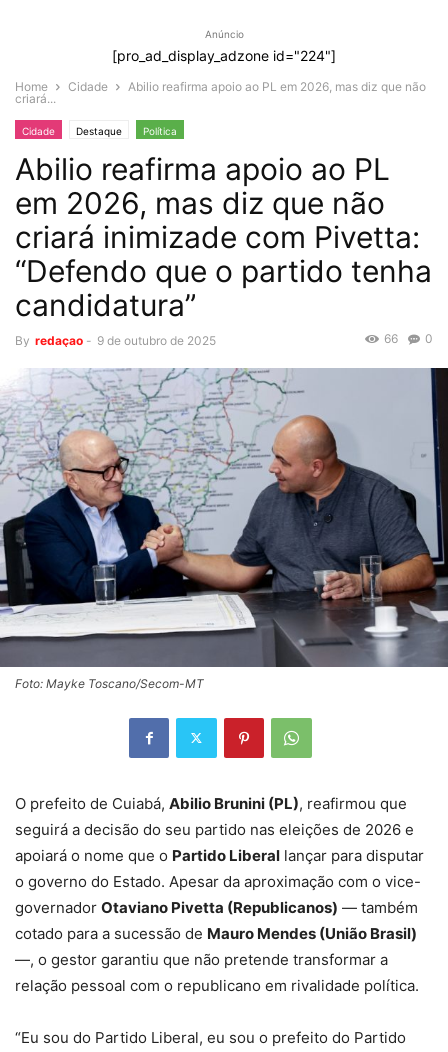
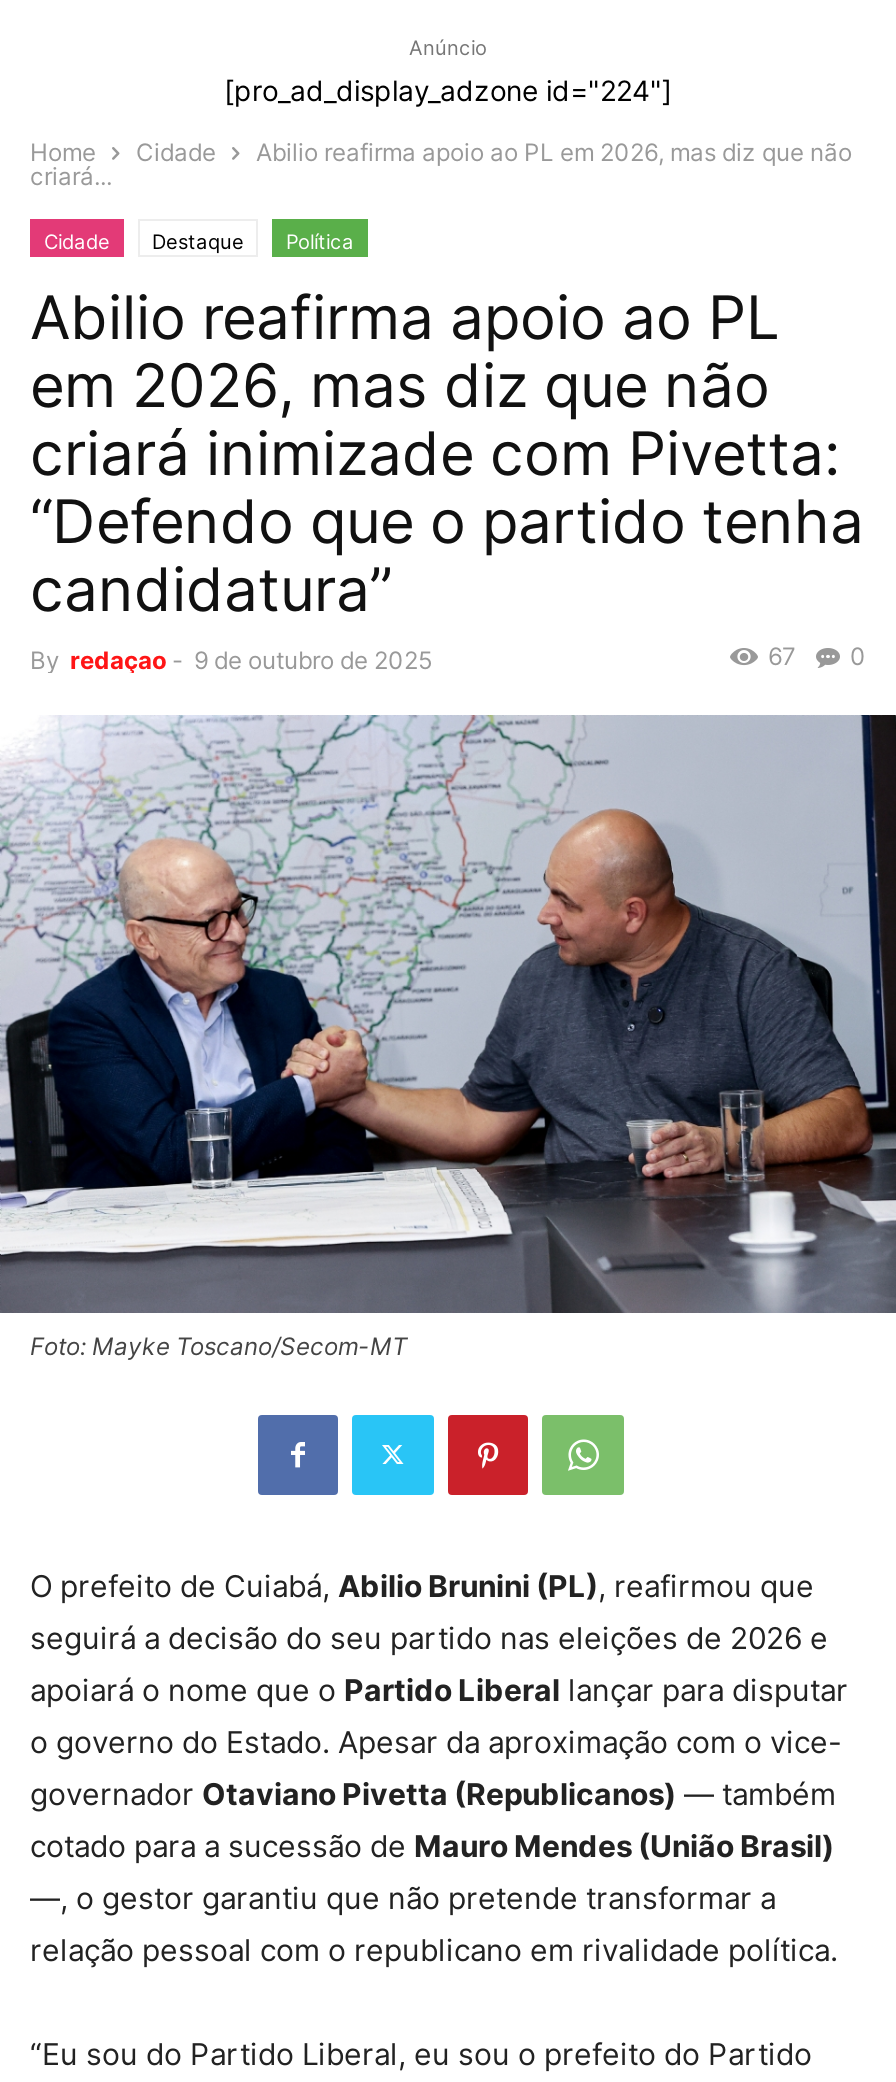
[384,331,433,346] 66 0 -> [768,641,866,671] 67 0

